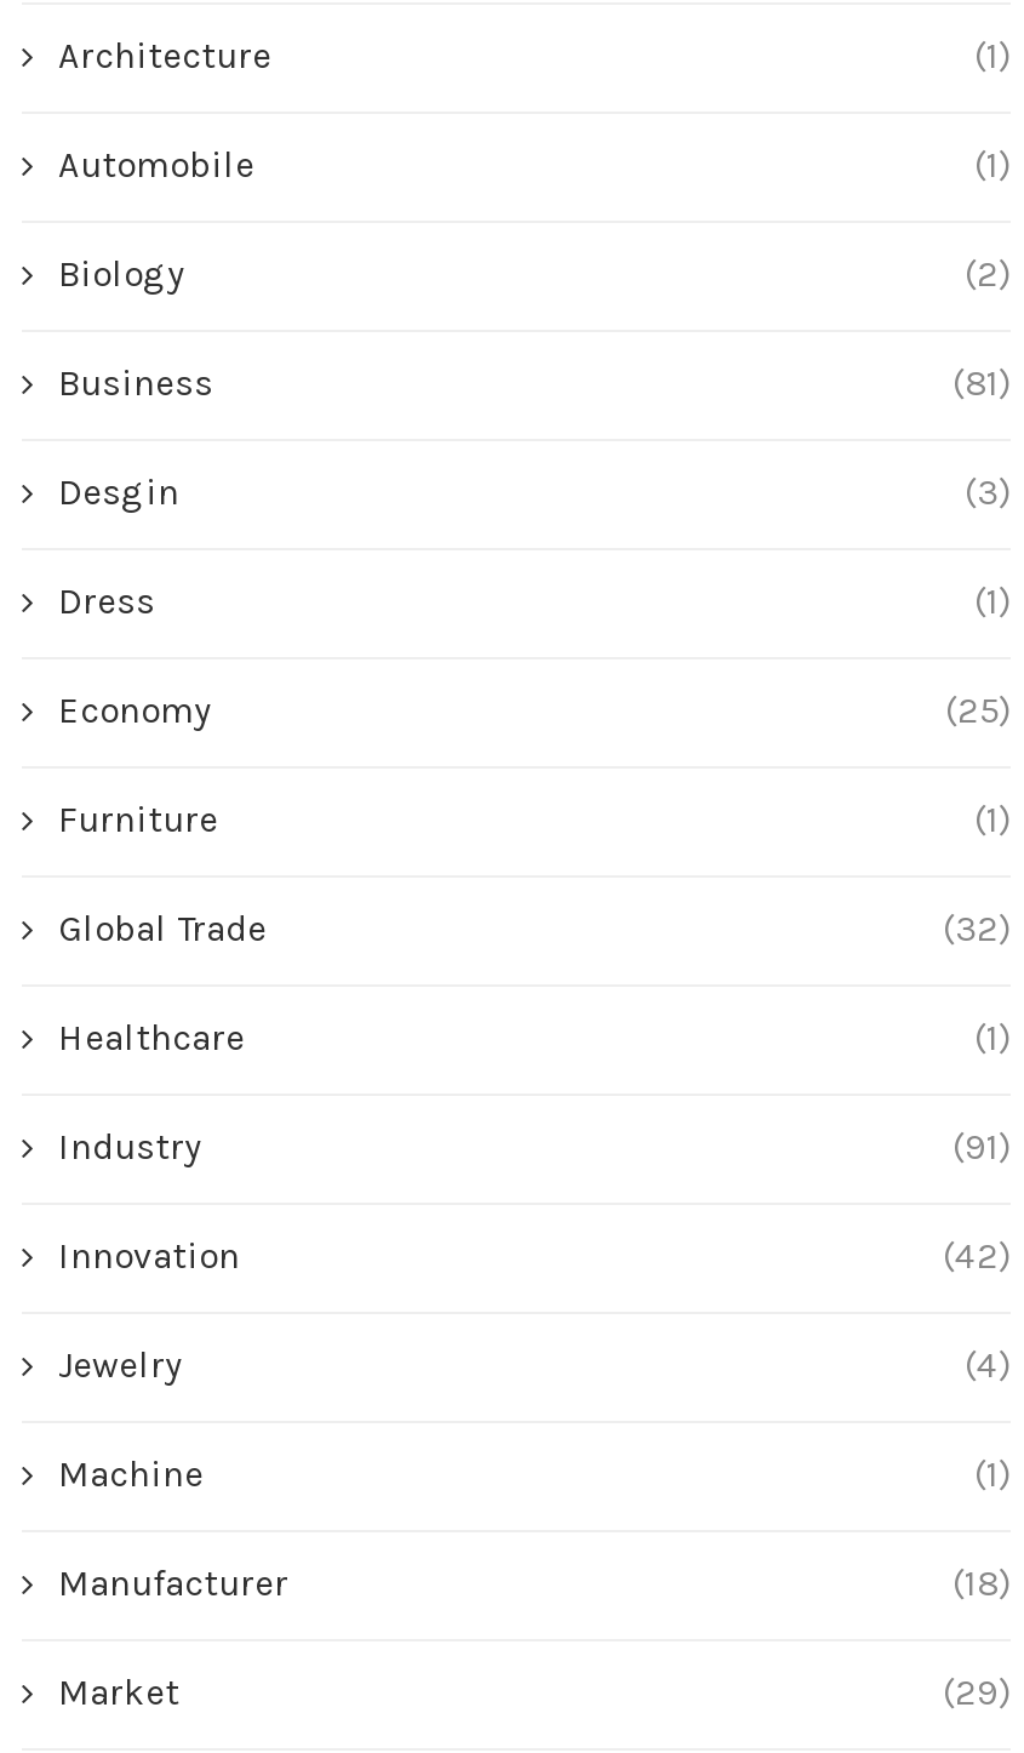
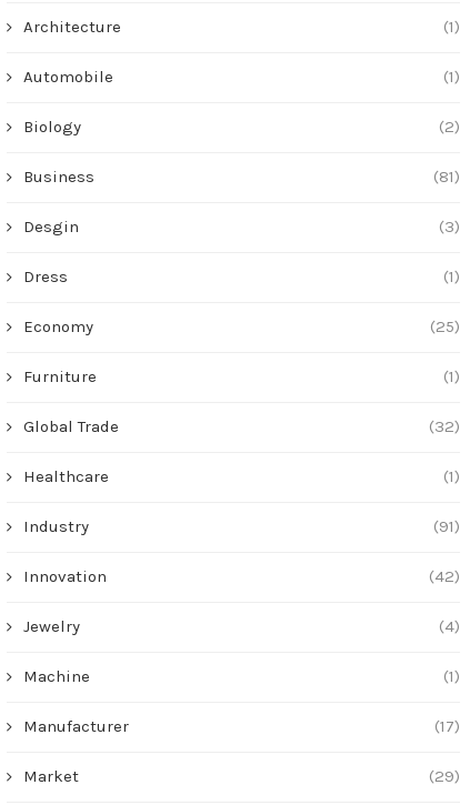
[953,1561,1011,1605] (18) -> [434,716,460,736] (17)

